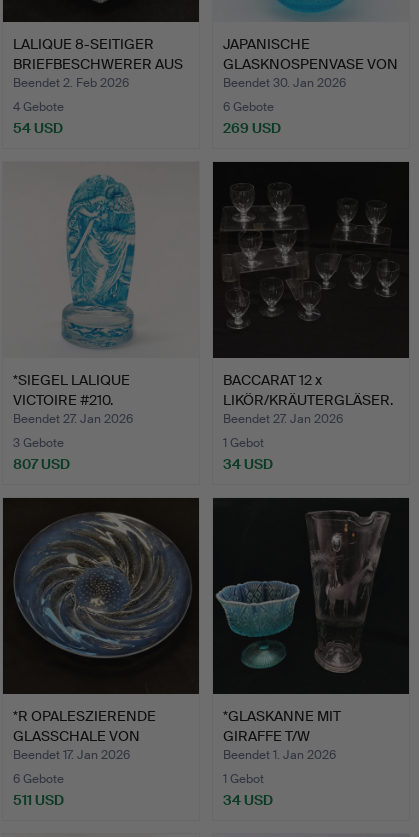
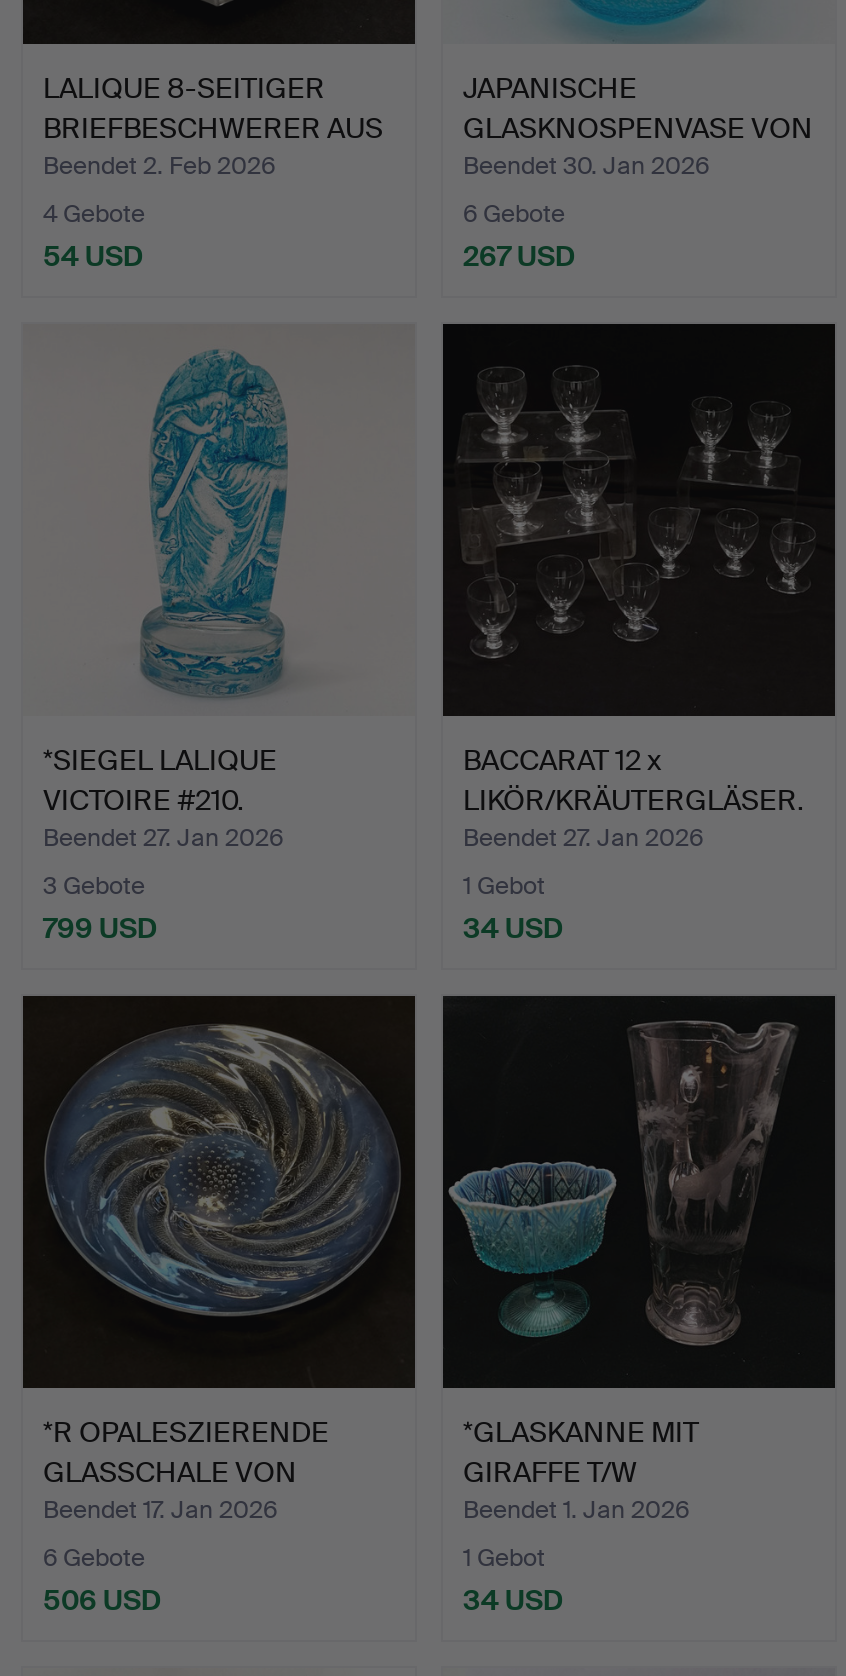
[223,119,281,137] 269 USD -> [463,238,575,274] 267 USD
[13,455,70,473] 807 USD -> [43,910,157,946] 799 USD
[13,791,64,809] 511 USD -> [43,1582,161,1618] 506 USD

